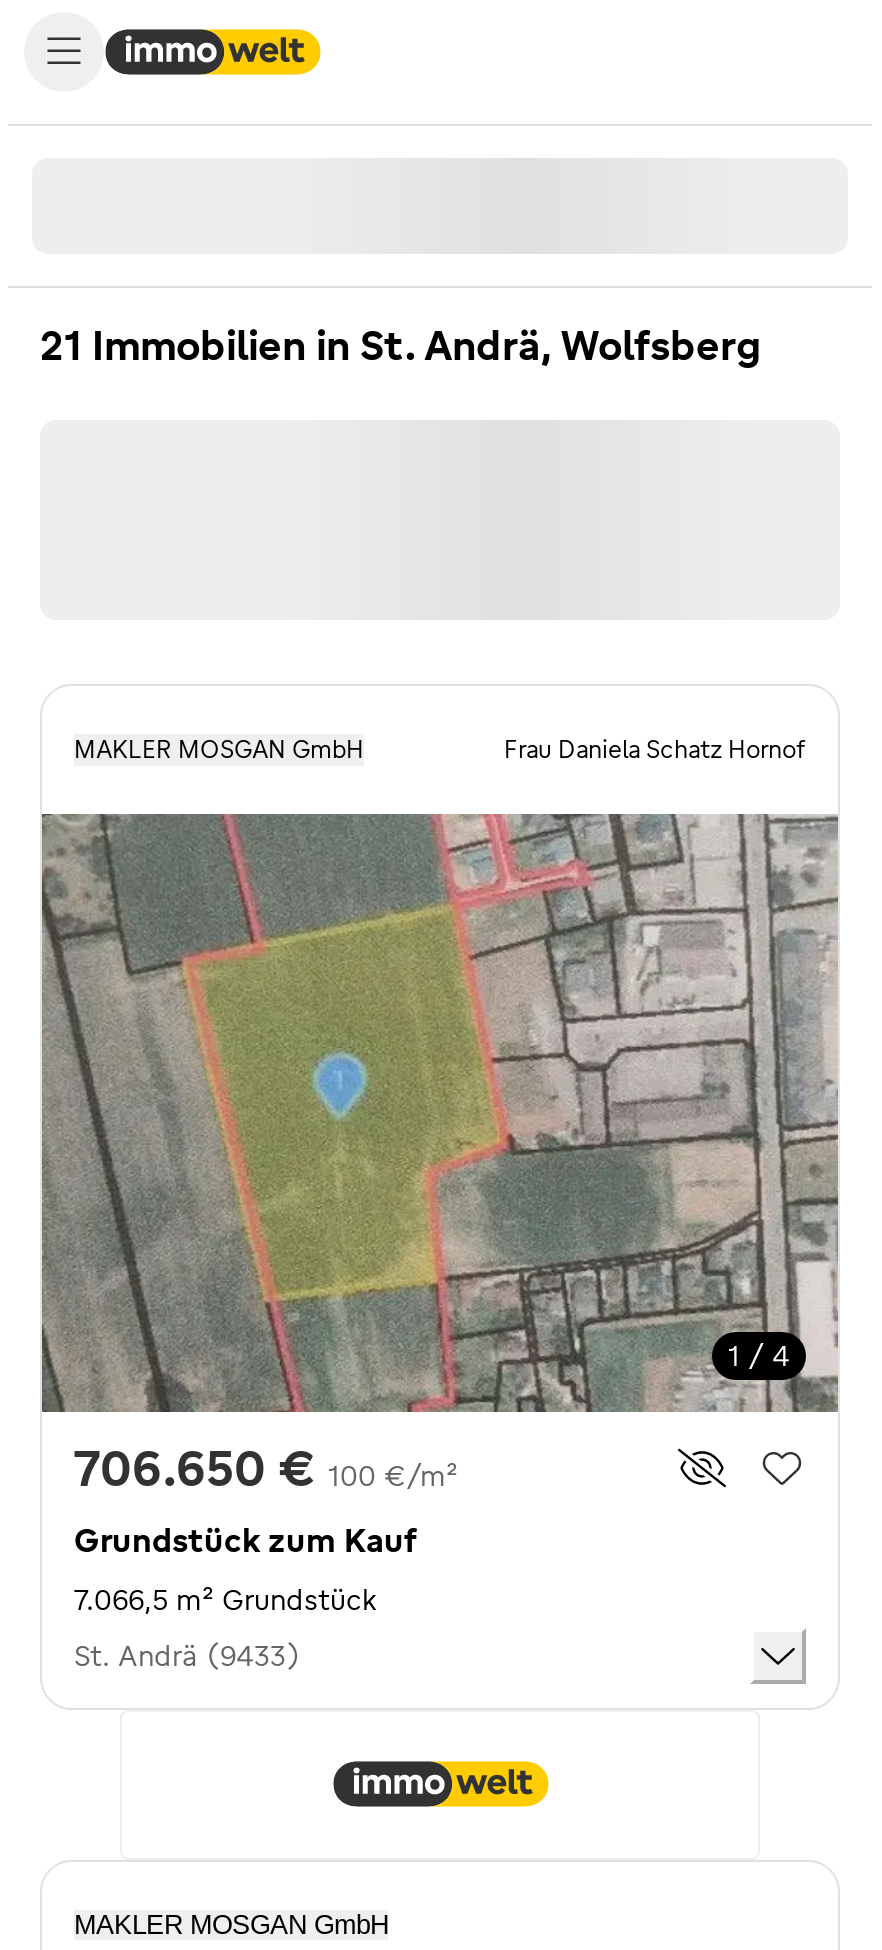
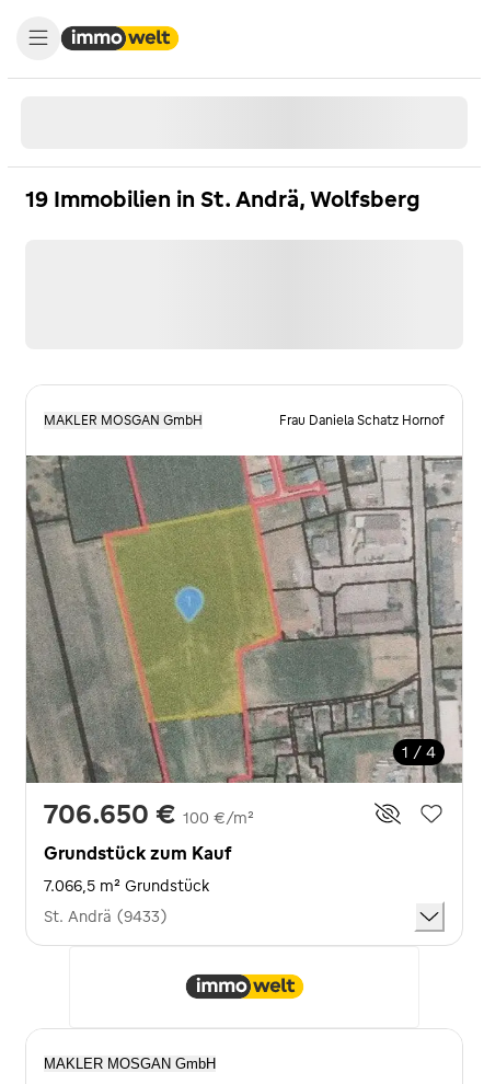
[40,320,762,370] 21 Immobilien in St. Andrä, Wolfsberg -> [25,185,420,212] 19 Immobilien in St. Andrä, Wolfsberg

